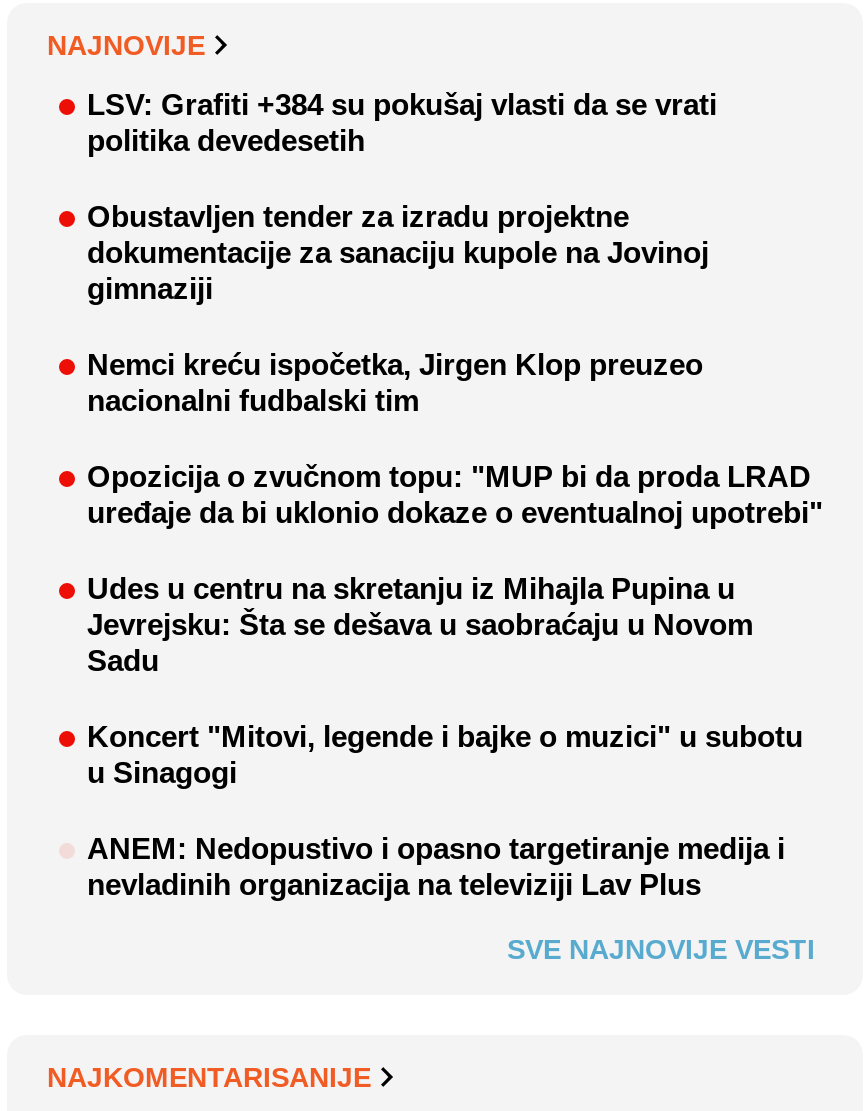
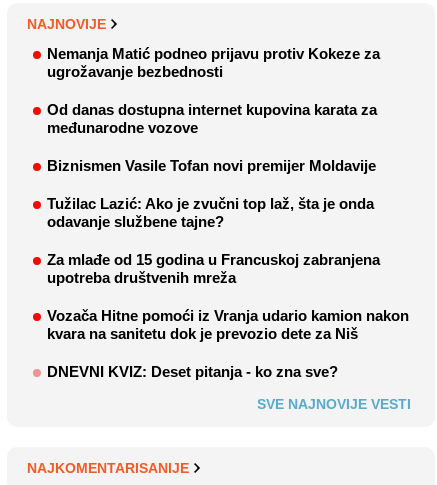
[87,87,717,157] LSV: Grafiti +384 su pokušaj vlasti da se vrati | politika devedesetih -> [47,45,380,80] Nemanja Matić podneo prijavu protiv Kokeze za | ugrožavanje bezbednosti
[87,199,709,305] Obustavljen tender za izradu projektne | dokumentacije za sanaciju kupole na Jovinoj | gimnaziji -> [47,101,377,136] Od danas dostupna internet kupovina karata za | međunarodne vozove
[87,347,703,417] Nemci kreću ispočetka, Jirgen Klop preuzeo | nacionalni fudbalski tim -> [47,157,376,174] Biznismen Vasile Tofan novi premijer Moldavije
[87,459,823,529] Opozicija o zvučnom topu: "MUP bi da proda LRAD | uređaje da bi uklonio dokaze o eventualnoj upotrebi" -> [47,195,374,230] Tužilac Lazić: Ako je zvučni top laž, šta je onda | odavanje službene tajne?
[87,571,753,677] Udes u centru na skretanju iz Mihajla Pupina u | Jevrejsku: Šta se dešava u saobraćaju u Novom | Sadu -> [47,251,380,286] Za mlađe od 15 godina u Francuskoj zabranjena | upotreba društvenih mreža
[87,719,803,789] Koncert "Mitovi, legende i bajke o muzici" u subotu | u Sinagogi -> [47,307,409,342] Vozača Hitne pomoći iz Vranja udario kamion nakon | kvara na sanitetu dok je prevozio dete za Niš
[87,831,785,901] ANEM: Nedopustivo i opasno targetiranje medija i | nevladinih organizacija na televiziji Lav Plus -> [47,363,338,380] DNEVNI KVIZ: Deset pitanja - ko zna sve?

